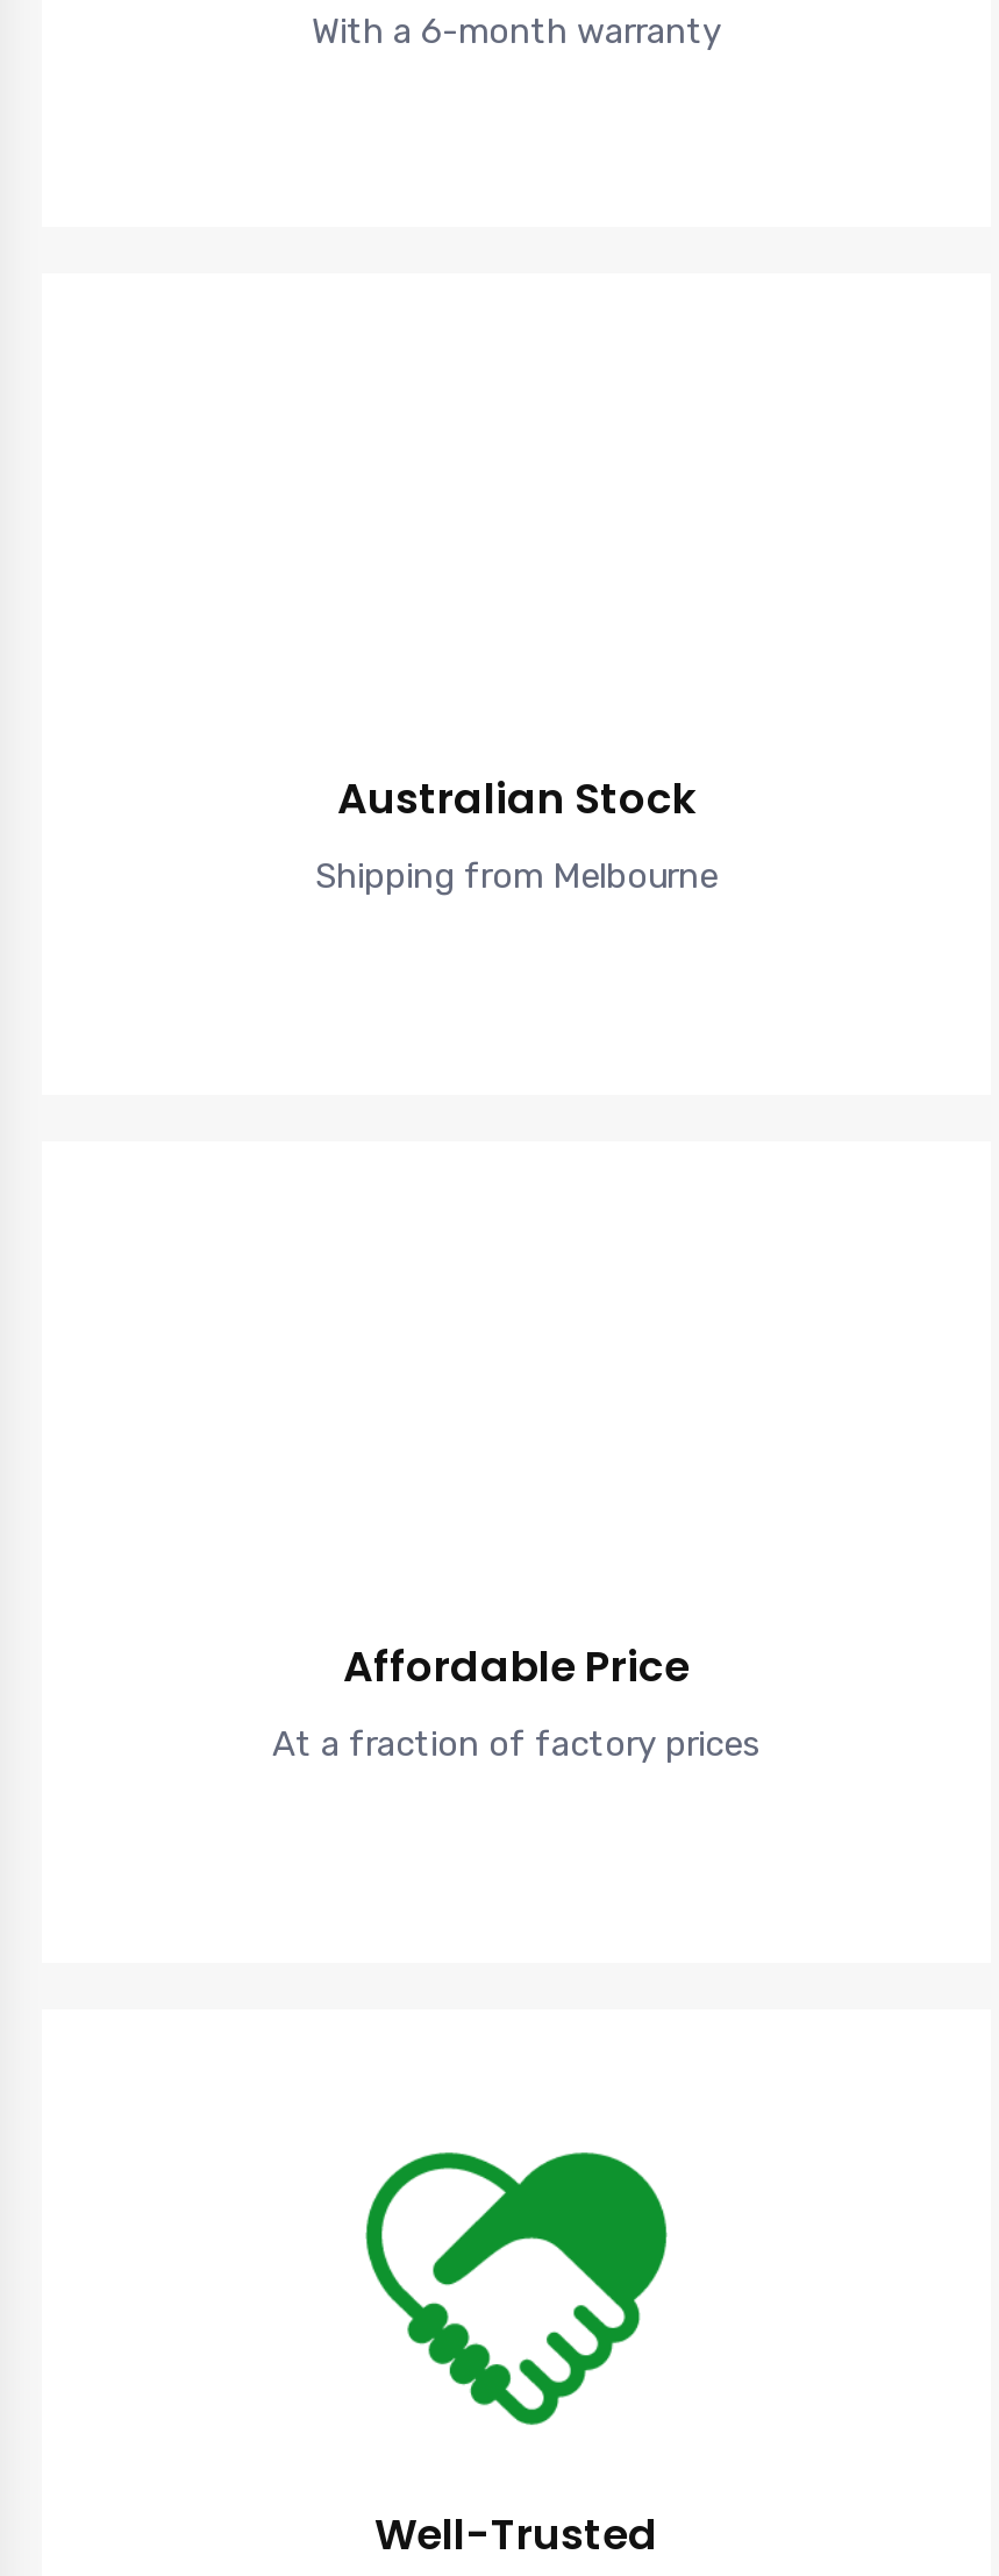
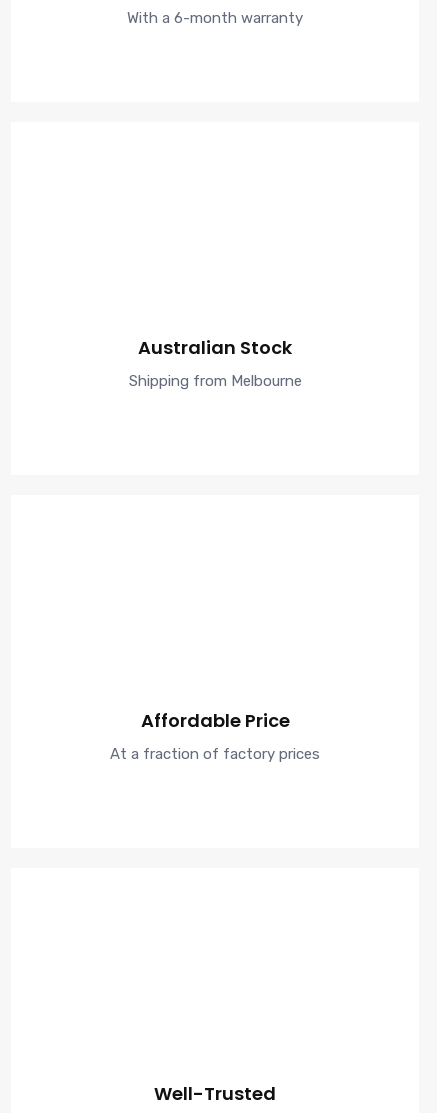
[363,2149,670,2428] [image] -> none

